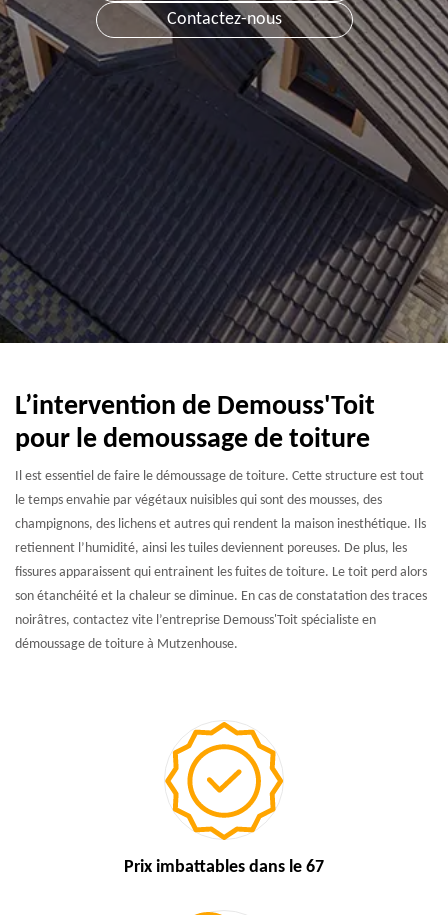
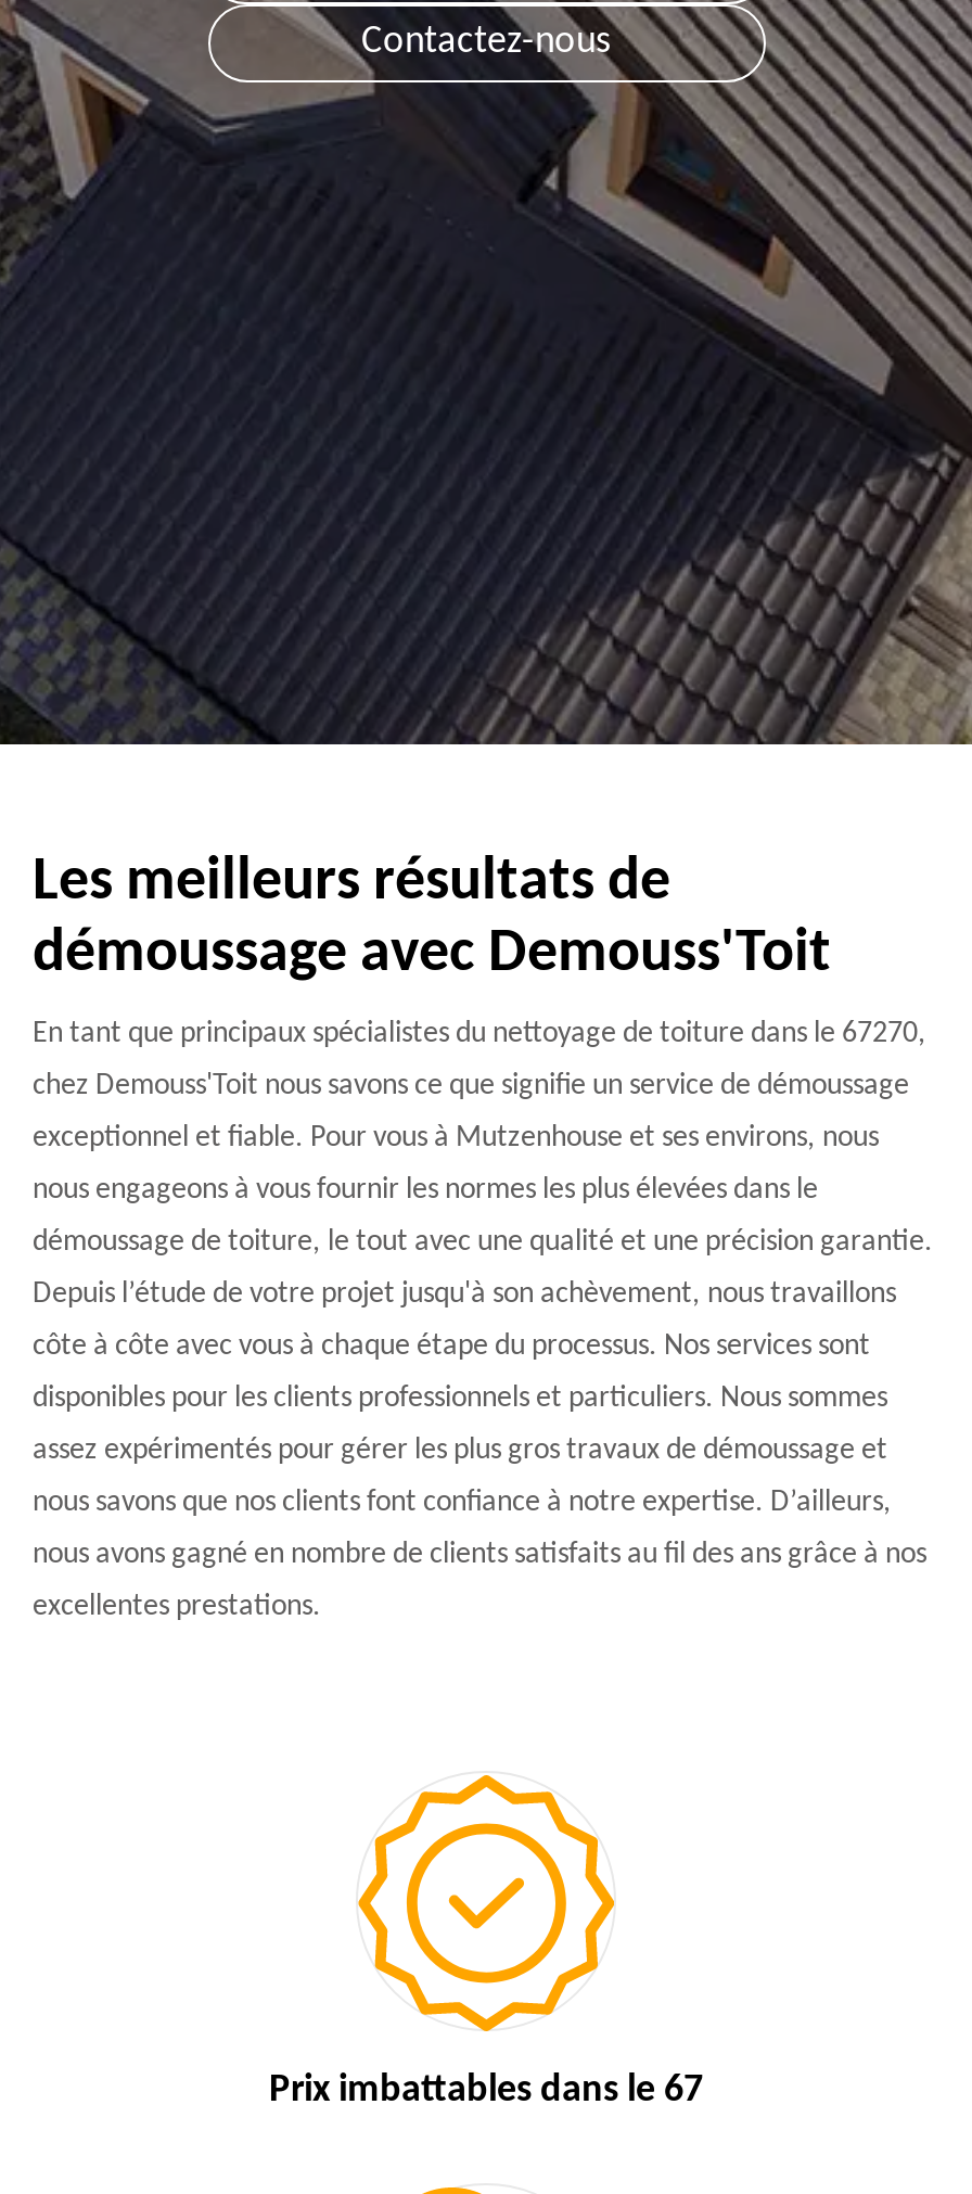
[15,393,427,652] L’intervention de Demouss'Toit | pour le demoussage de toiture | Il est essentiel de faire le démoussage de toiture. Cette structure est tout | le temps envahie par végétaux nuisibles qui sont des mousses, des | champignons, des lichens et autres qui rendent la maison inesthétique. Ils | retiennent l’humidité, ainsi les tuiles deviennent poreuses. De plus, les | fissures apparaissent qui entrainent les fuites de toiture. Le toit perd alors | son étanchéité et la chaleur se diminue. En cas de constatation des traces | noirâtres, contactez vite l’entreprise Demouss'Toit spécialiste en | démoussage de toiture à Mutzenhouse. -> [33,853,933,1623] Les meilleurs résultats de | démoussage avec Demouss'Toit | En tant que principaux spécialistes du nettoyage de toiture dans le 67270, | chez Demouss'Toit nous savons ce que signifie un service de démoussage | exceptionnel et fiable. Pour vous à Mutzenhouse et ses environs, nous | nous engageons à vous fournir les normes les plus élevées dans le | démoussage de toiture, le tout avec une qualité et une précision garantie. | Depuis l’étude de votre projet jusqu'à son achèvement, nous travaillons | côte à côte avec vous à chaque étape du processus. Nos services sont | disponibles pour les clients professionnels et particuliers. Nous sommes | assez expérimentés pour gérer les plus gros travaux de démoussage et | nous savons que nos clients font confiance à notre expertise. D’ailleurs, | nous avons gagné en nombre de clients satisfaits au fil des ans grâce à nos | excellentes prestations.

